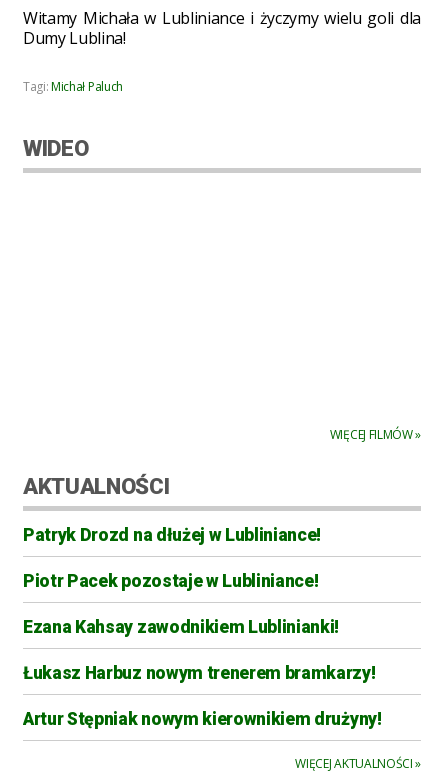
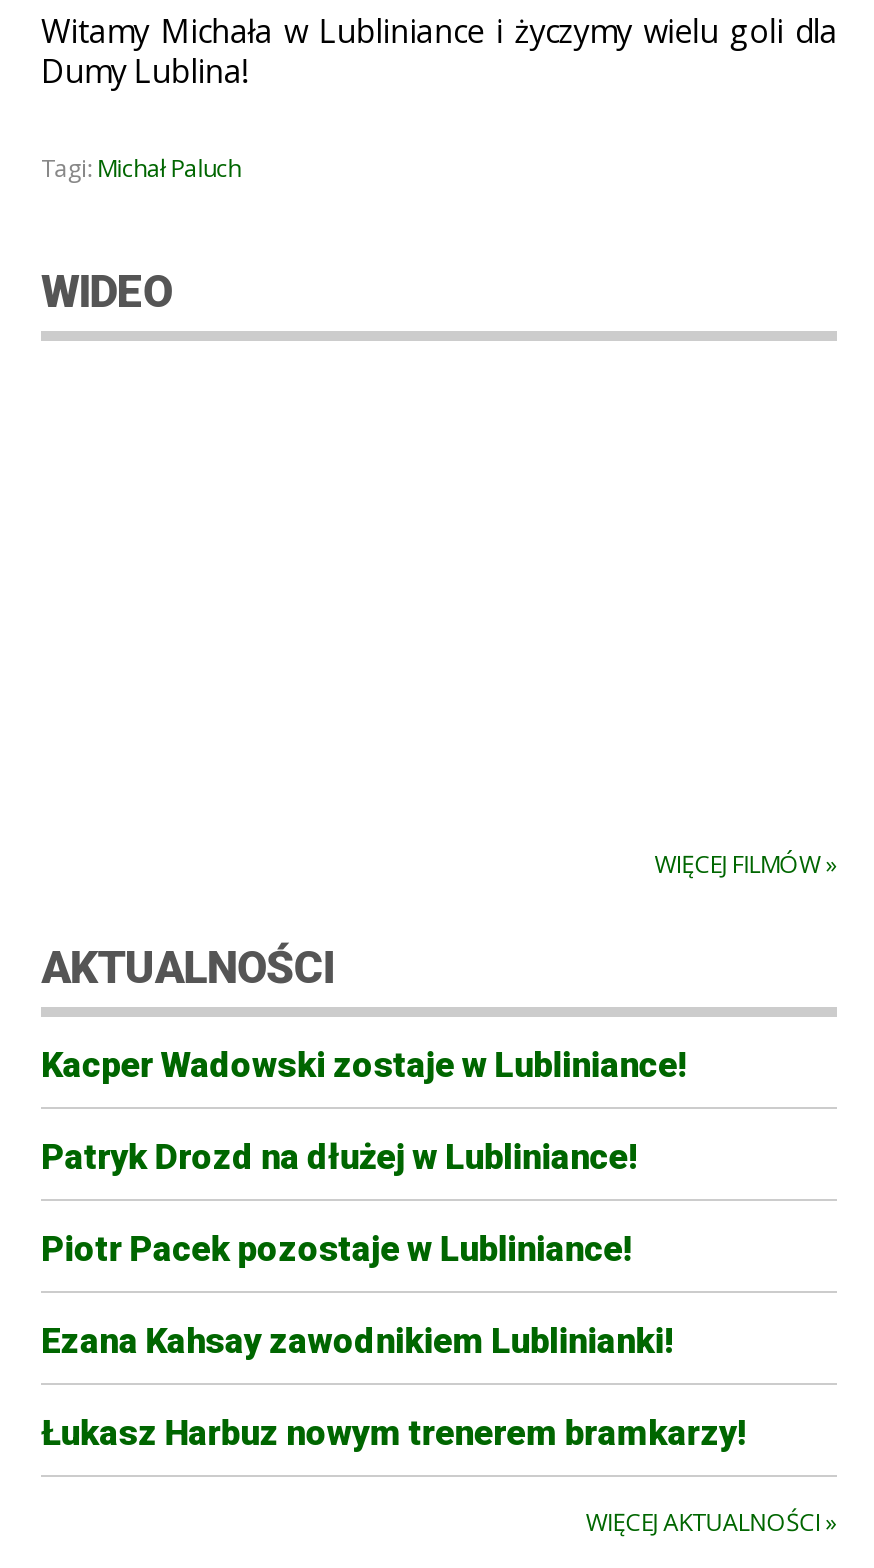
none -> [41,1046,687,1086] Kacper Wadowski zostaje w Lubliniance!
moved [23,525,375,683] -> [41,1138,746,1454]: Patryk Drozd na dłużej w Lubliniance! | Piotr Pacek pozostaje w Lubliniance! | Ezana Kahsay zawodnikiem Lublinianki! | Łukasz Harbuz nowym trenerem bramkarzy!
[23,709,382,729] Artur Stępniak nowym kierownikiem drużyny! -> none

